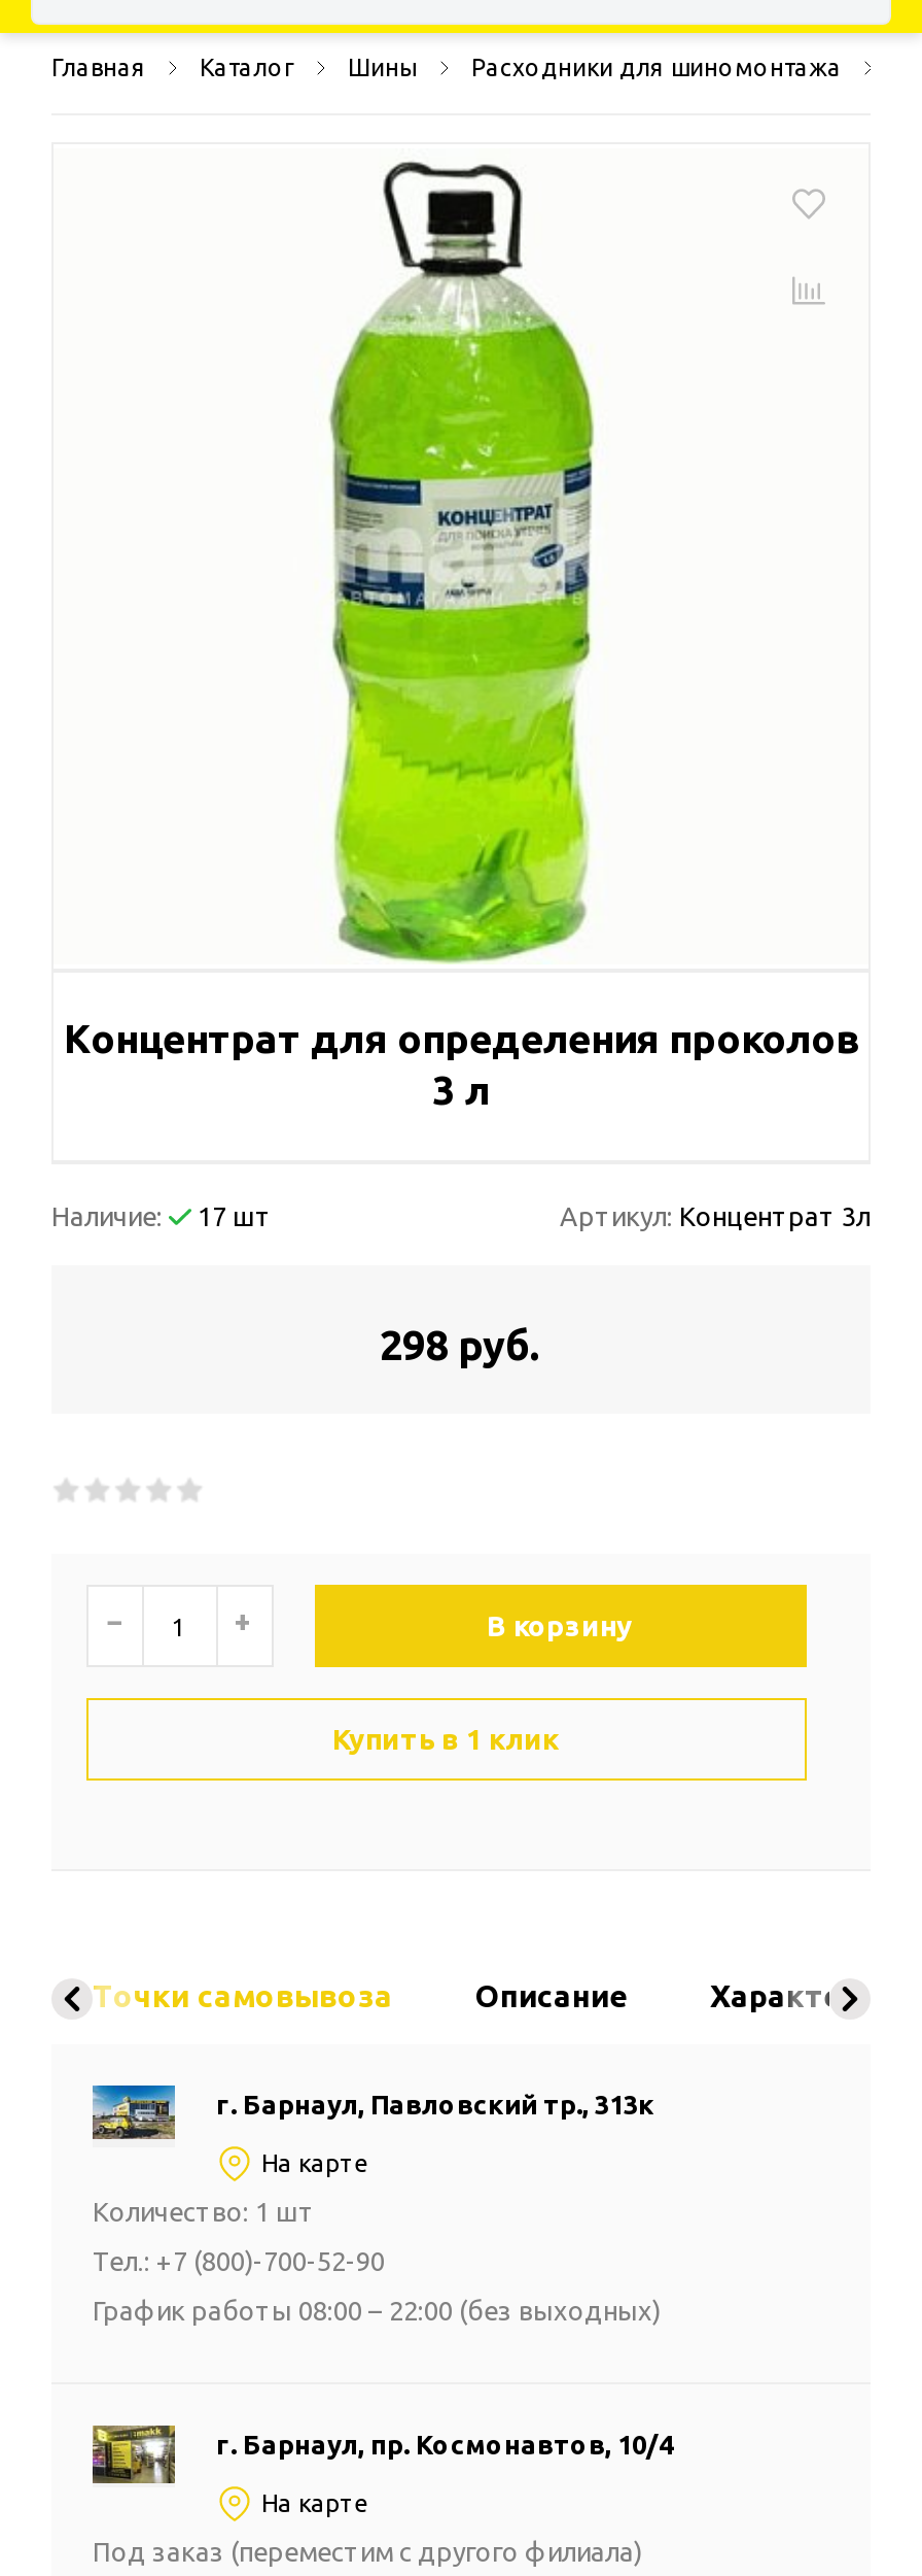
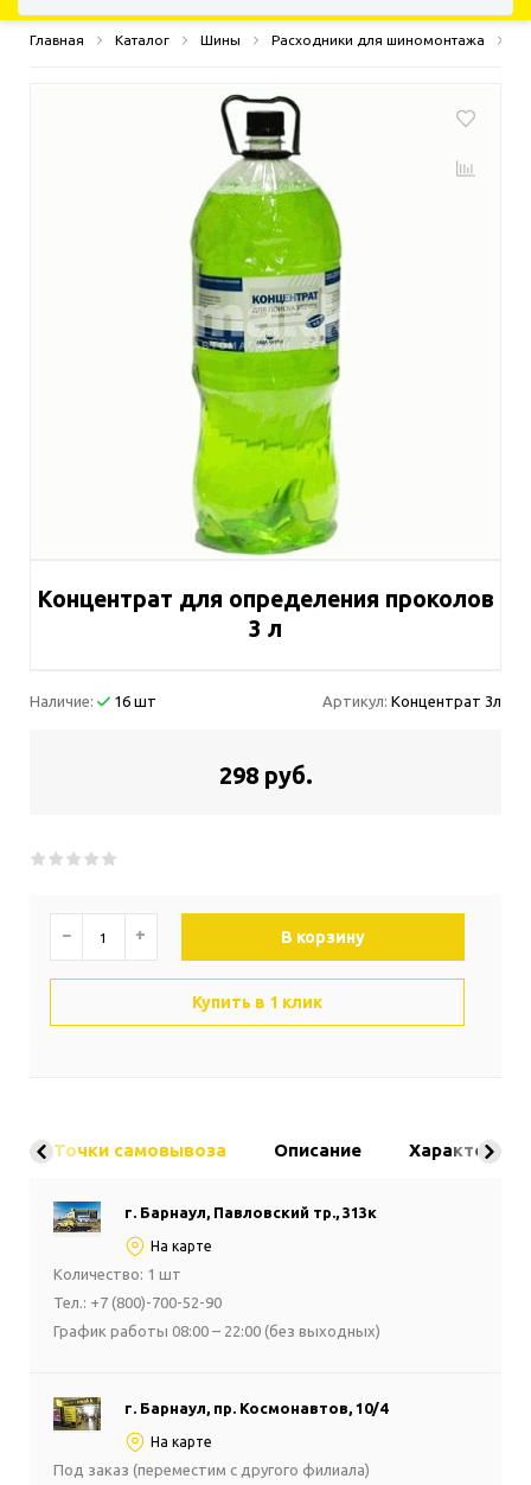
[51,1201,272,1230] Наличие: 17 шт -> [30,693,156,709] Наличие: 16 шт

